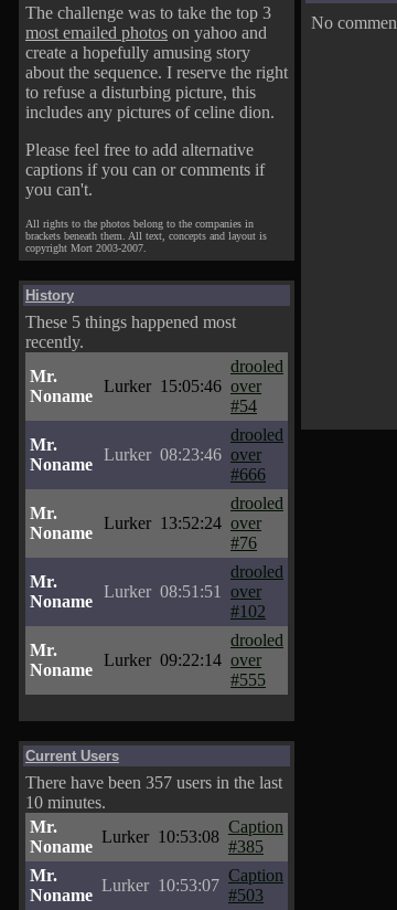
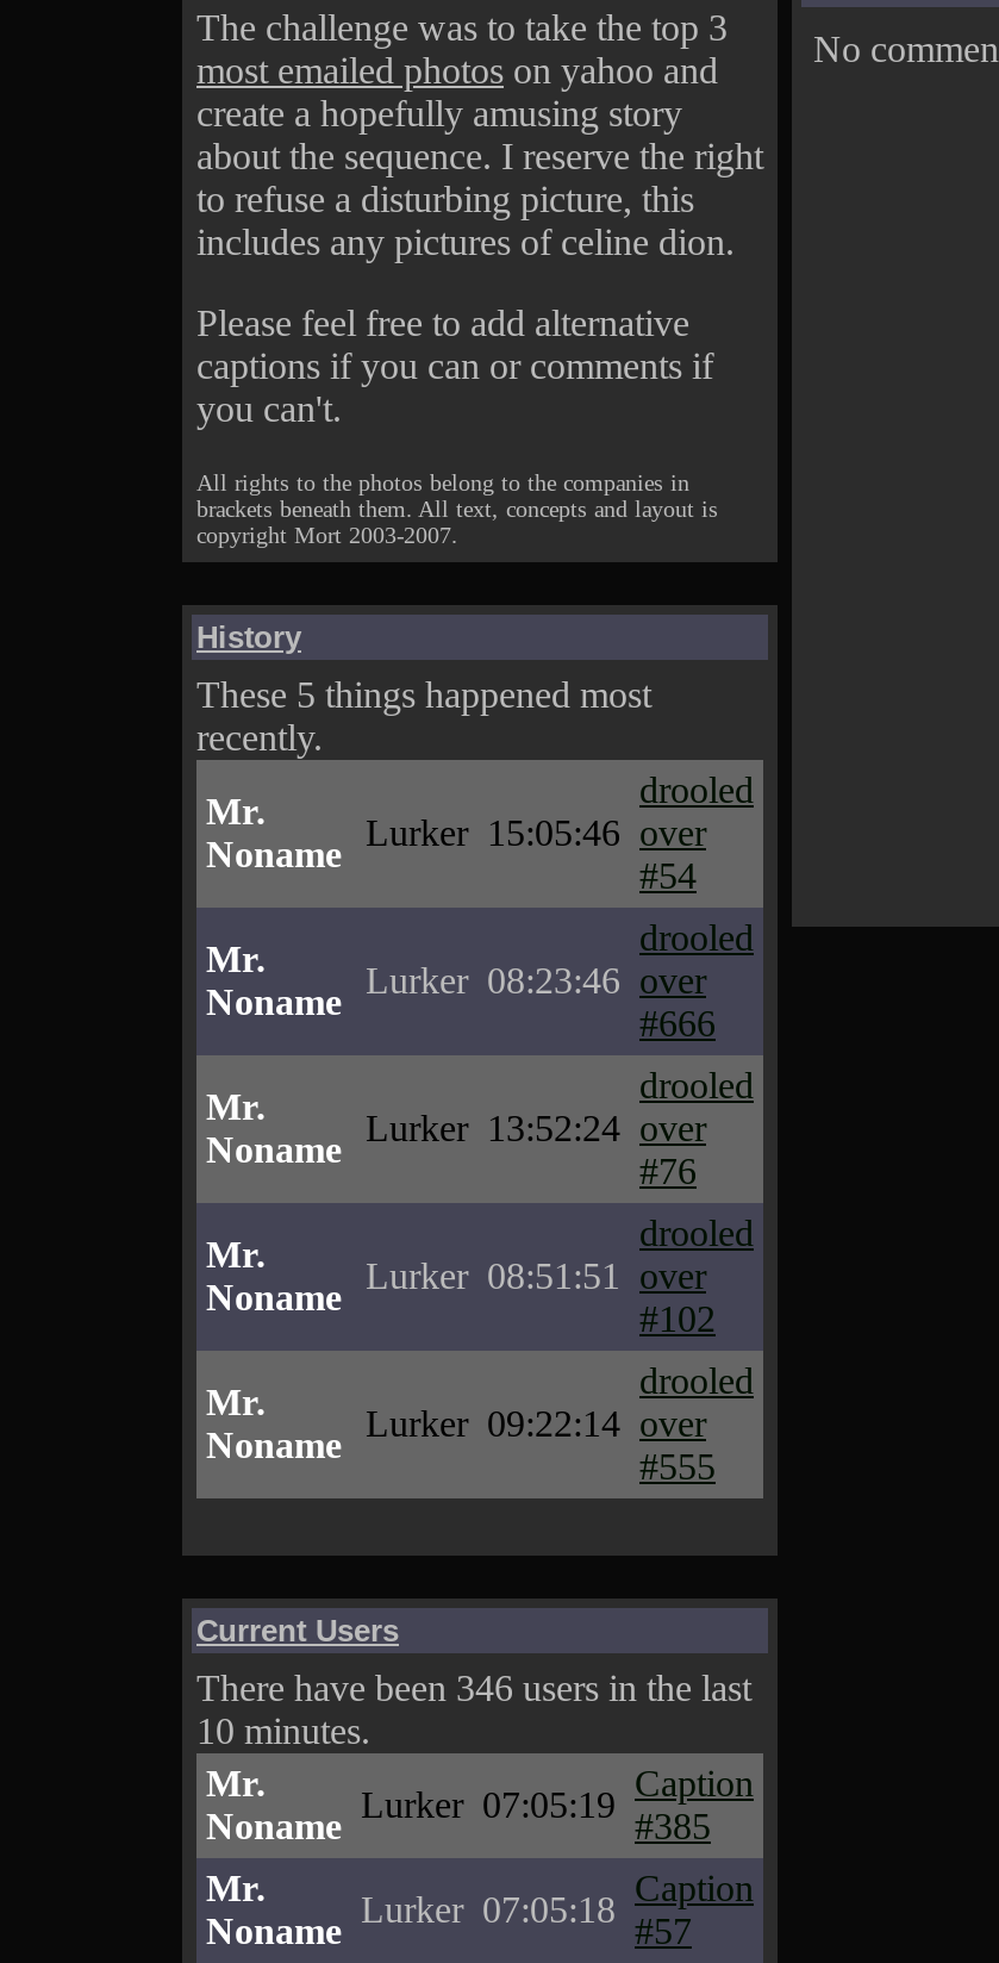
[25,773,282,792] There have been 357 users in the last -> [196,1668,751,1708] There have been 346 users in the last
[101,827,219,846] Lurker 10:53:08 -> [361,1784,616,1825] Lurker 07:05:19
[101,876,219,895] Lurker 10:53:07 -> [361,1889,616,1930] Lurker 07:05:18
[228,886,264,904] #503 -> [635,1911,692,1951] #57

